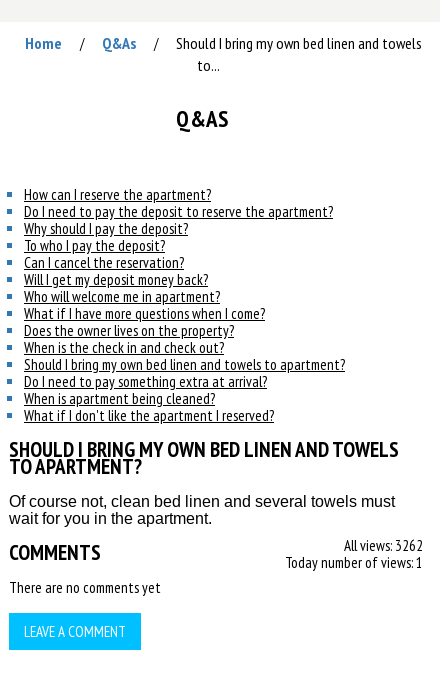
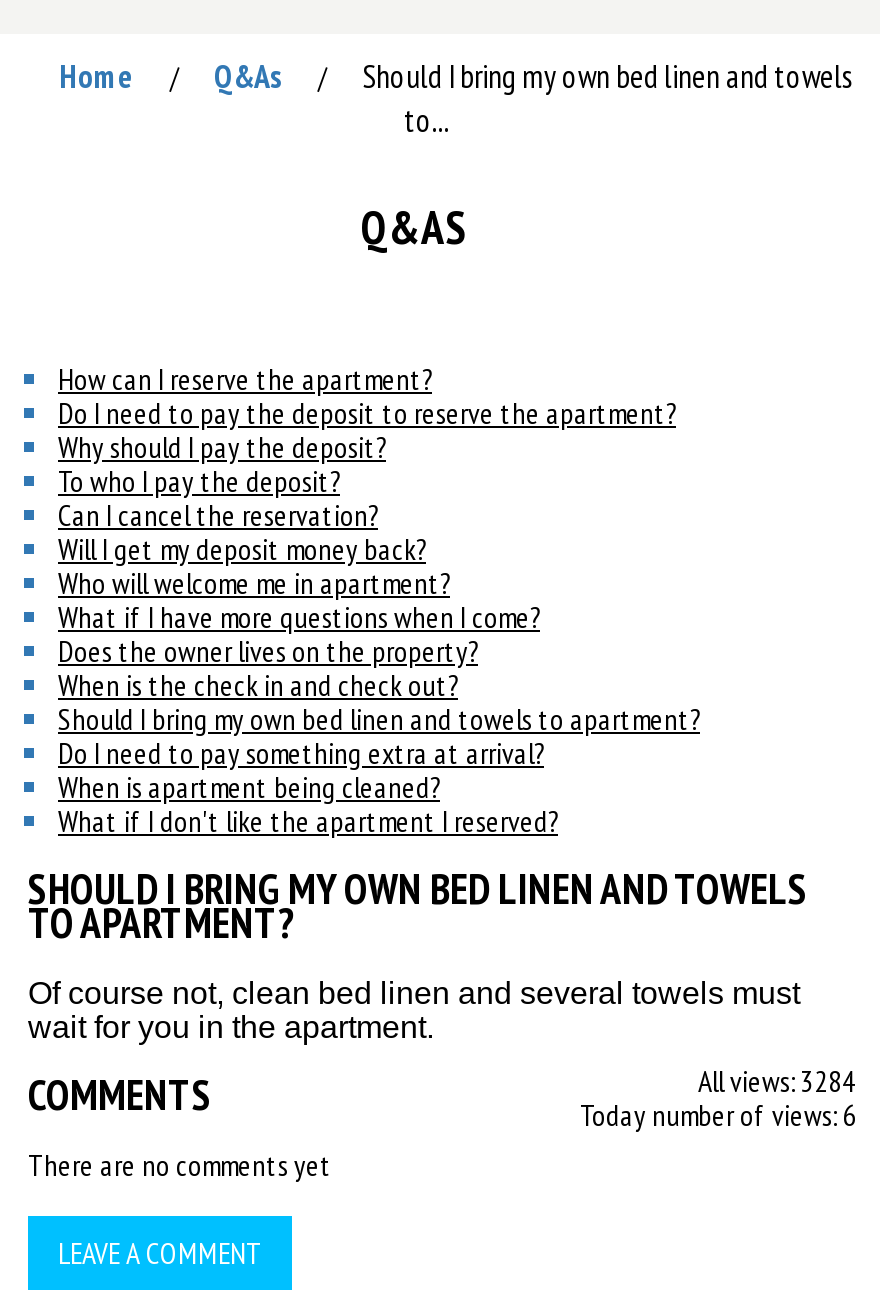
[344,536,423,555] All views: 3262 -> [698,1062,856,1100] All views: 3284
[285,553,423,572] Today number of views: 1 -> [580,1096,856,1134] Today number of views: 6

